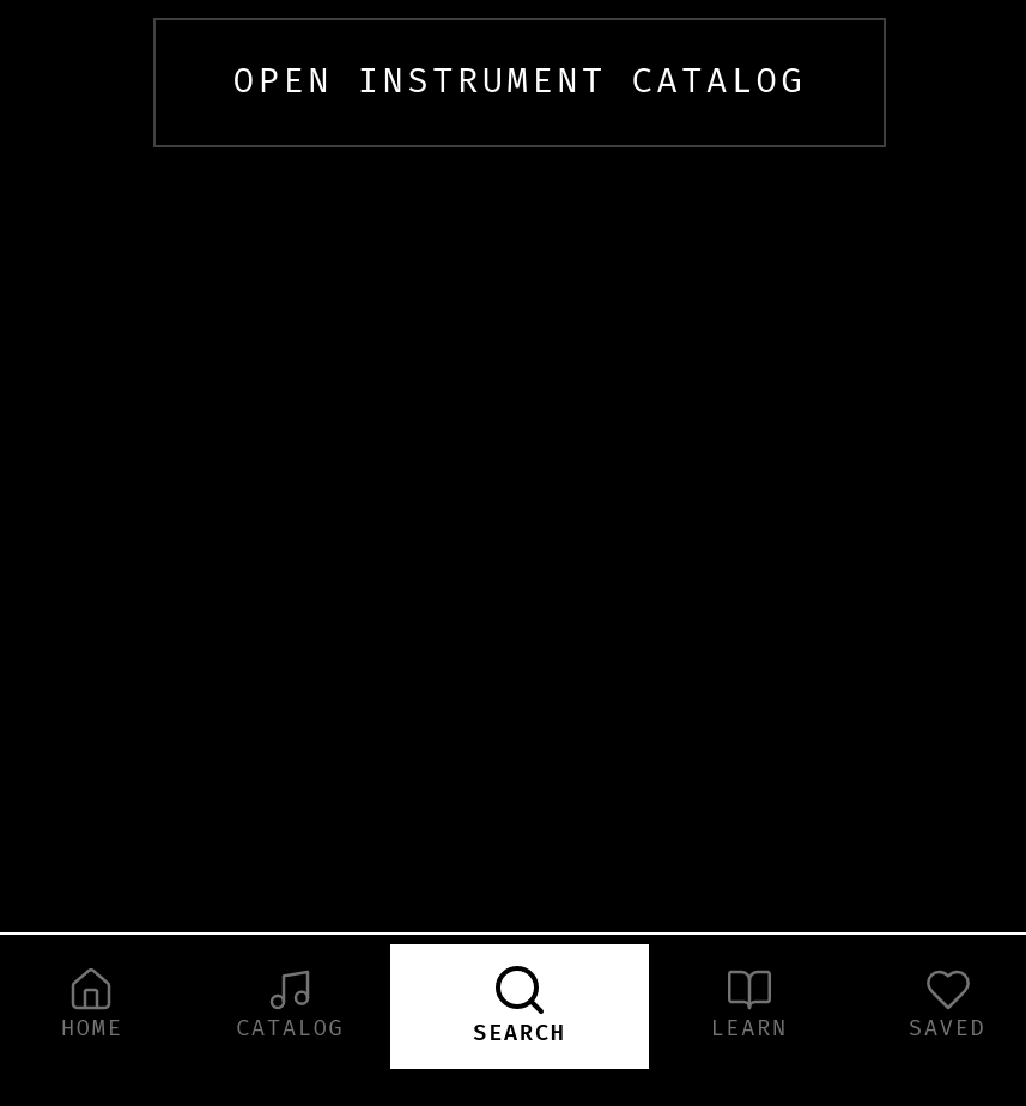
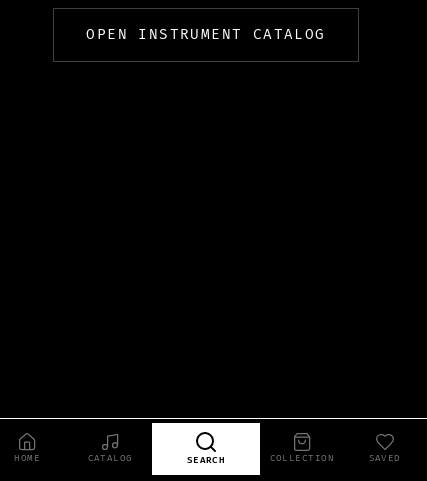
[710,1017,788,1044] LEARN -> [270,453,334,464] COLLECTION

